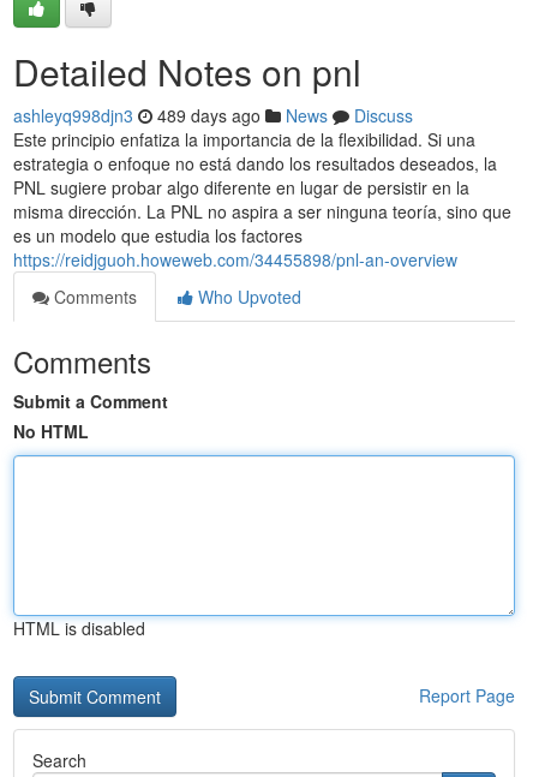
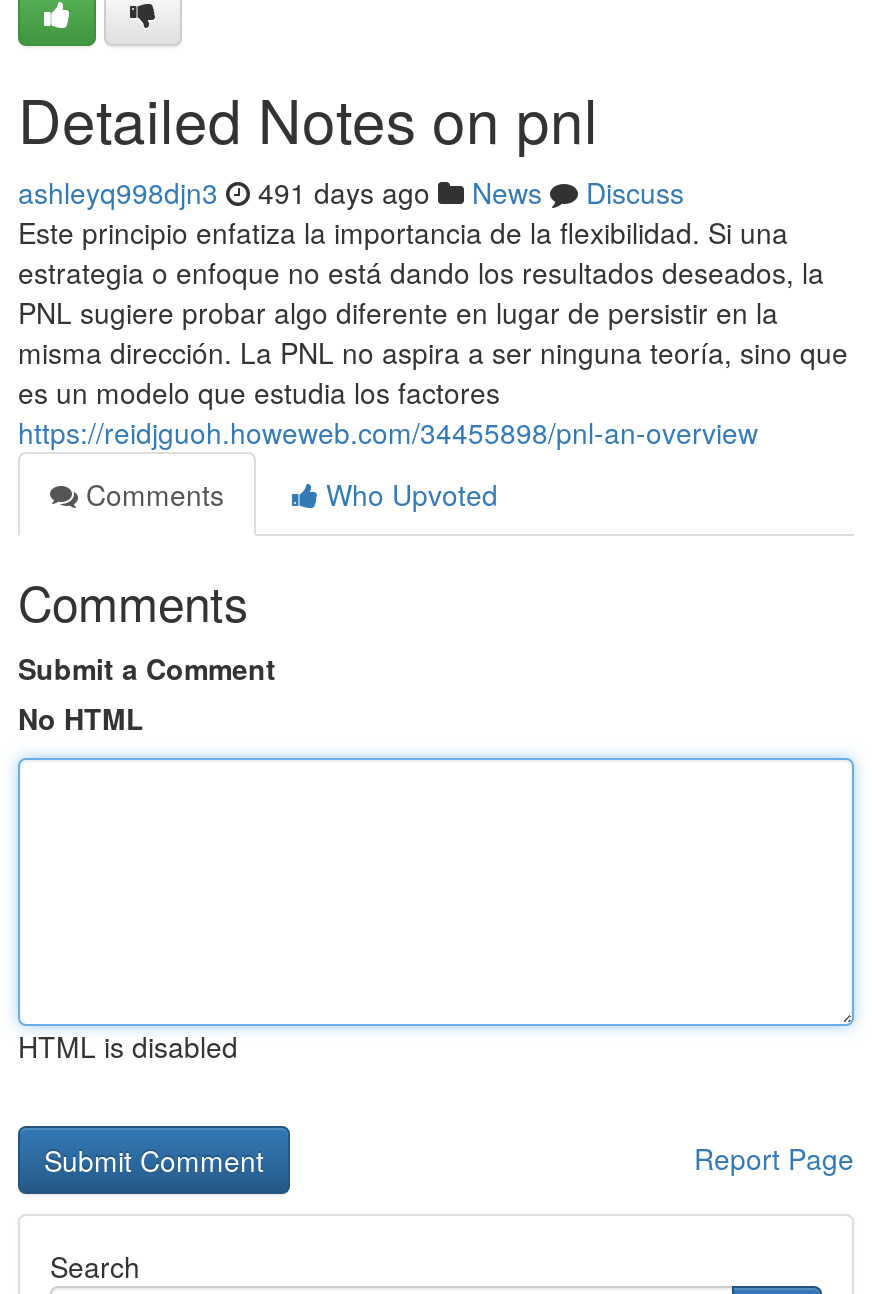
[13,103,413,127] ashleyq998djn3 489 days ago News Discuss -> [18,172,684,212] ashleyq998djn3 491 days ago News Discuss

